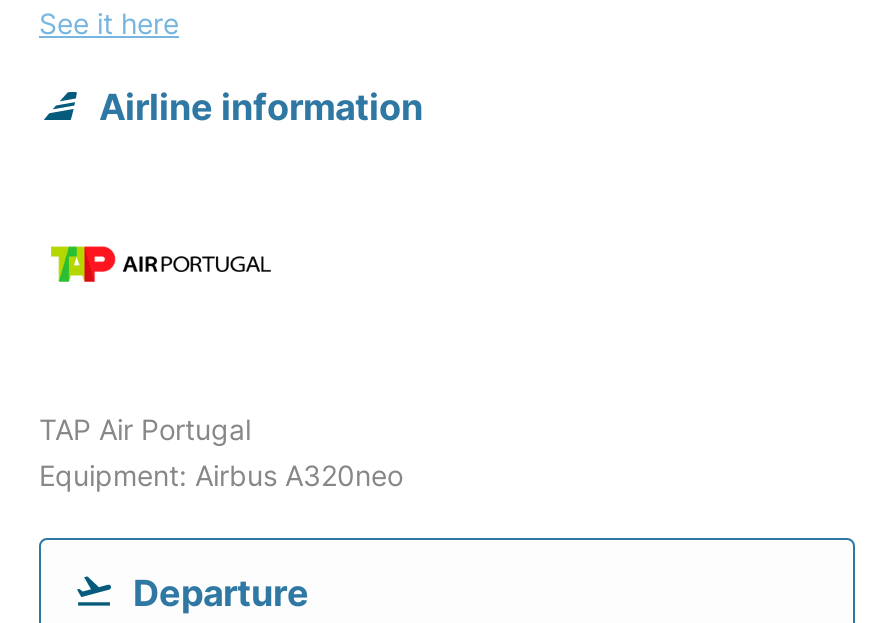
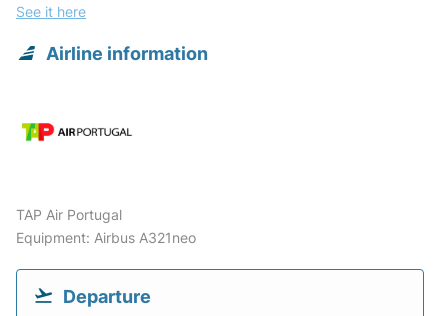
[39,459,403,493] Equipment: Airbus A320neo -> [16,229,196,246] Equipment: Airbus A321neo

